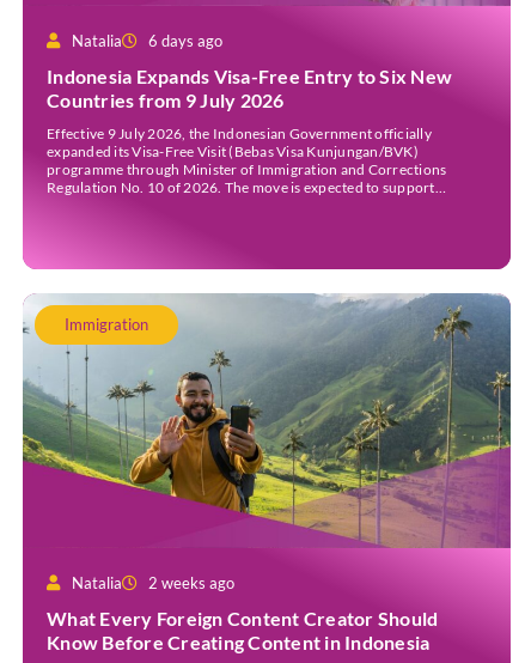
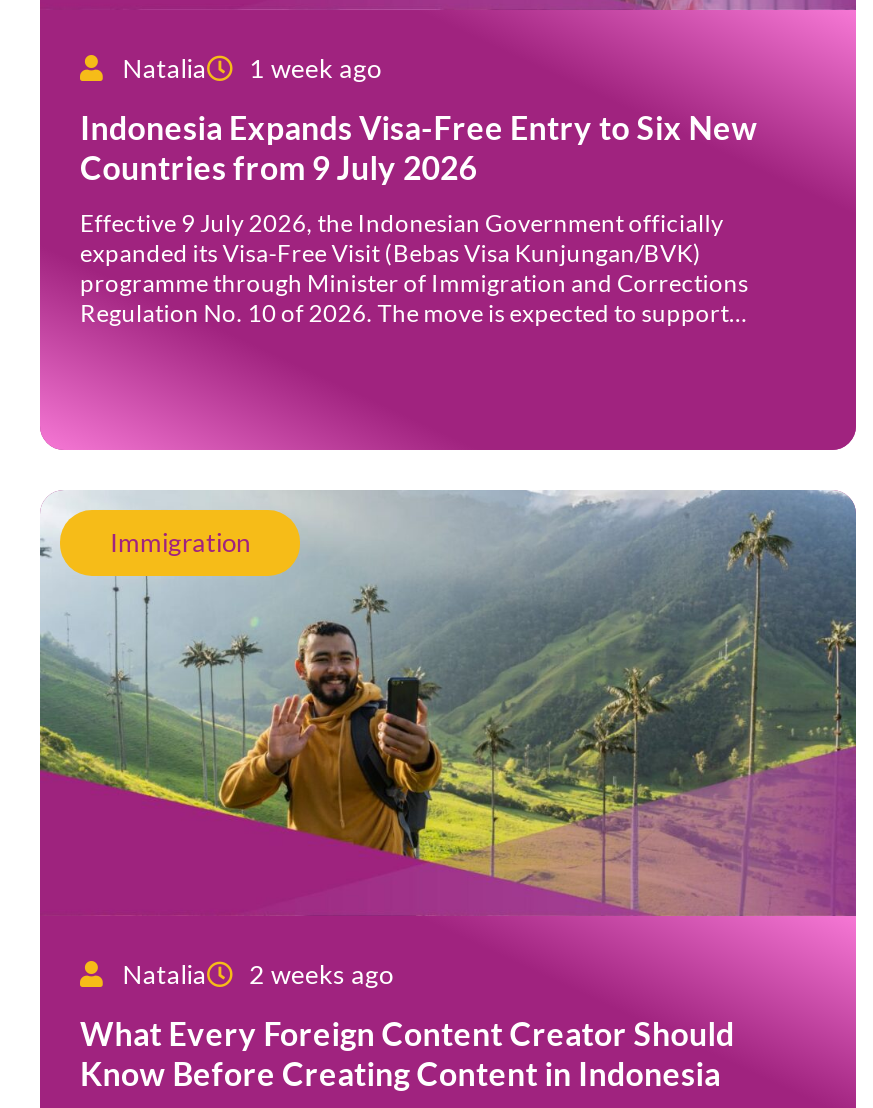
[72,31,222,50] Natalia 6 days ago -> [122,52,381,84] Natalia 1 week ago

